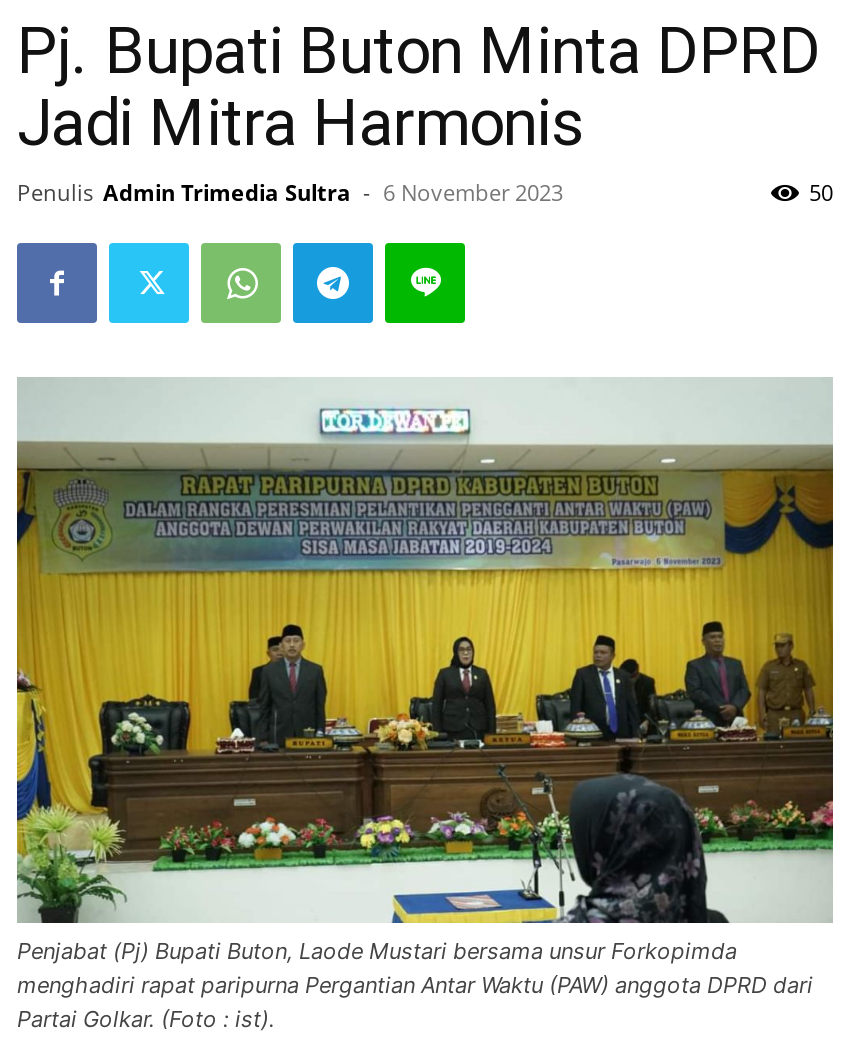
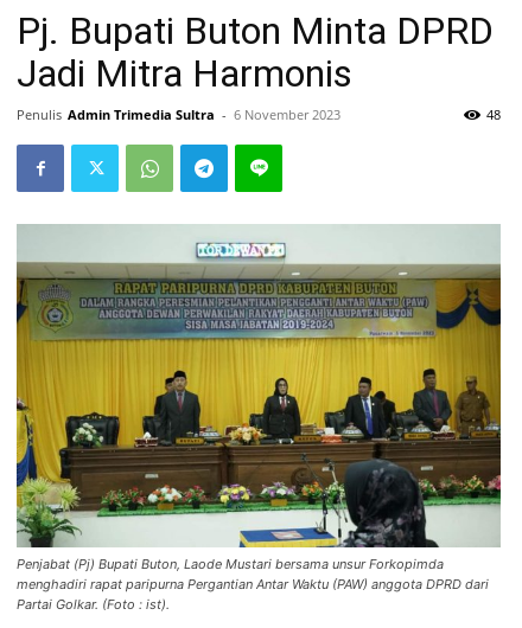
[809,177,833,207] 50 -> [486,105,501,123] 48

